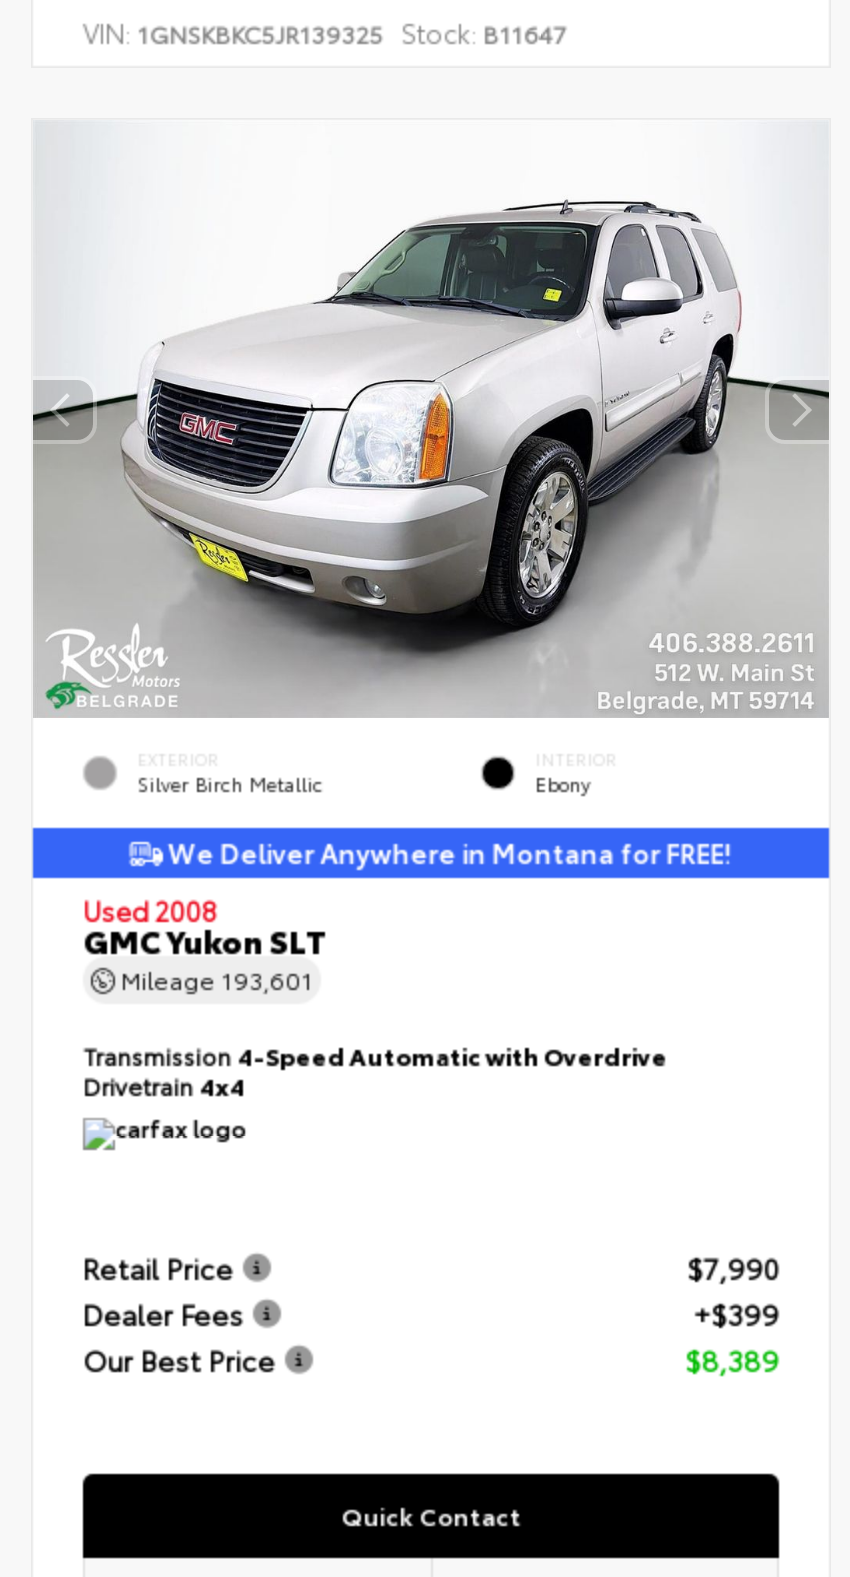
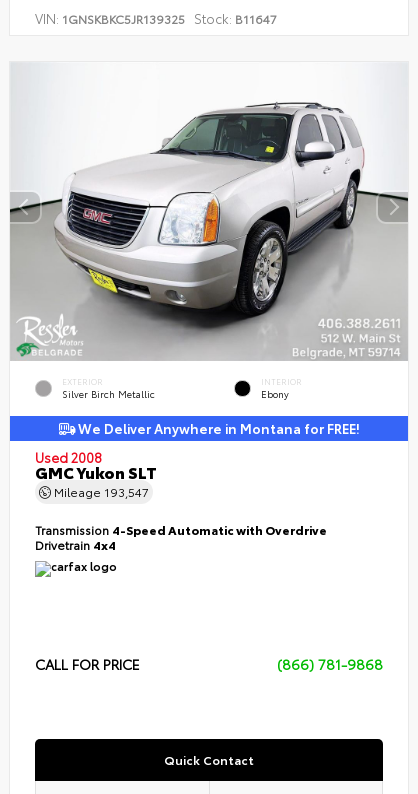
[115,961,313,995] Mileage 193,601 -> [51,482,149,499] Mileage 193,547
[83,1248,779,1380] Retail Price | $7,990 | Dealer Fees | +$399 | Our Best Price | $8,389 -> [35,654,383,674] CALL FOR PRICE | (866) 781-9868

